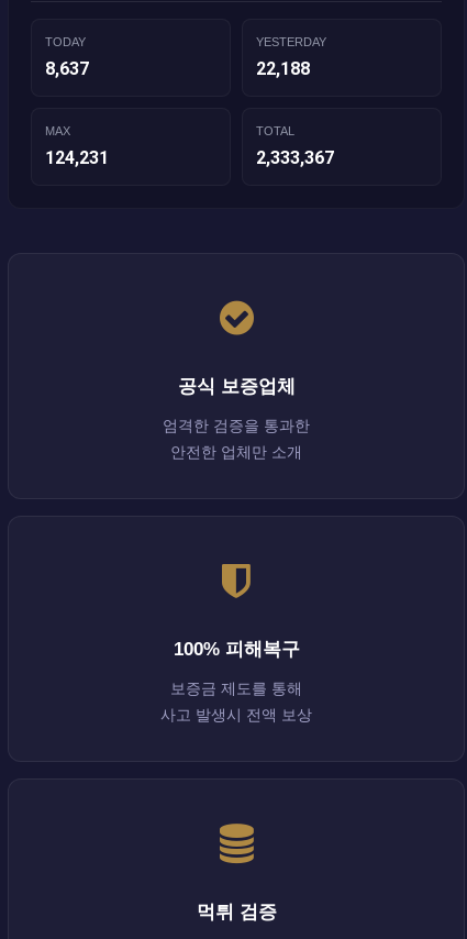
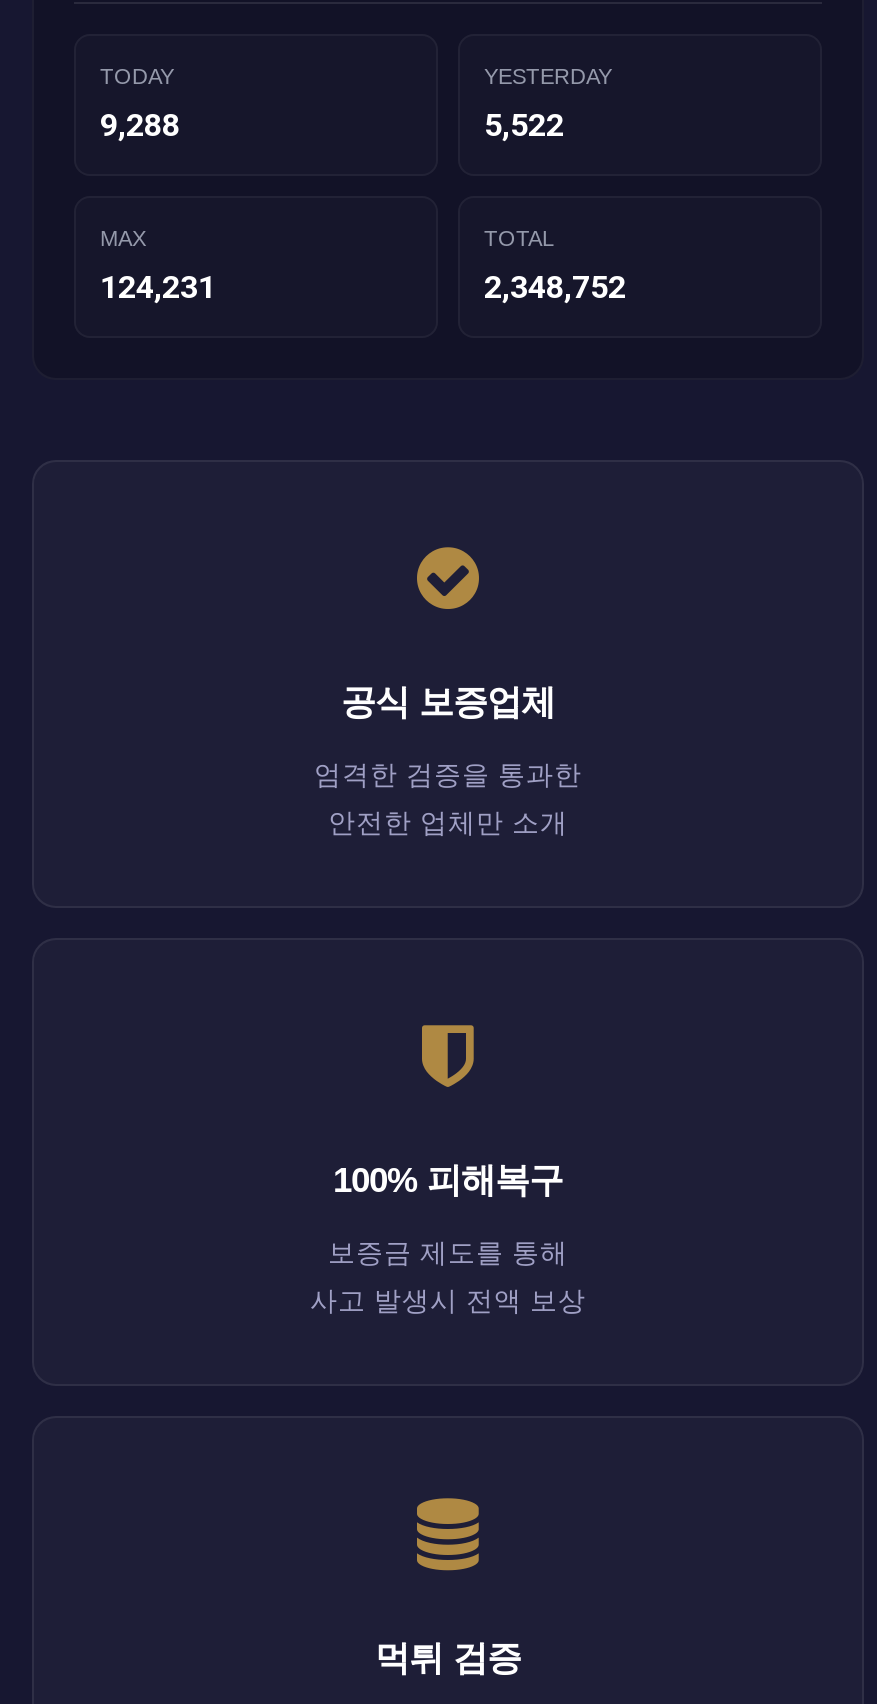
[45,59,89,80] 8,637 -> [100,107,180,145] 9,288
[256,59,310,80] 22,188 -> [484,107,564,145] 5,522
[256,148,334,169] 2,333,367 -> [484,269,626,307] 2,348,752

